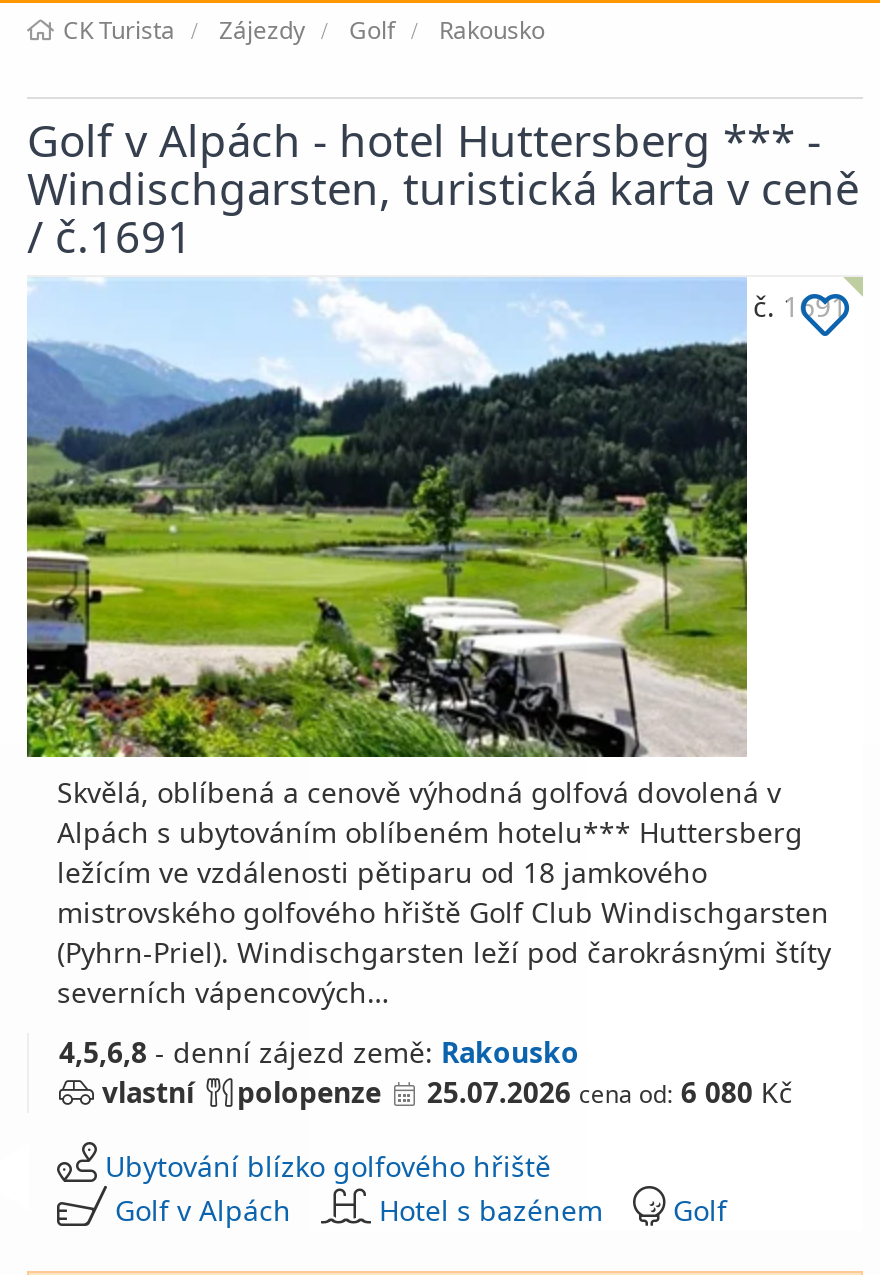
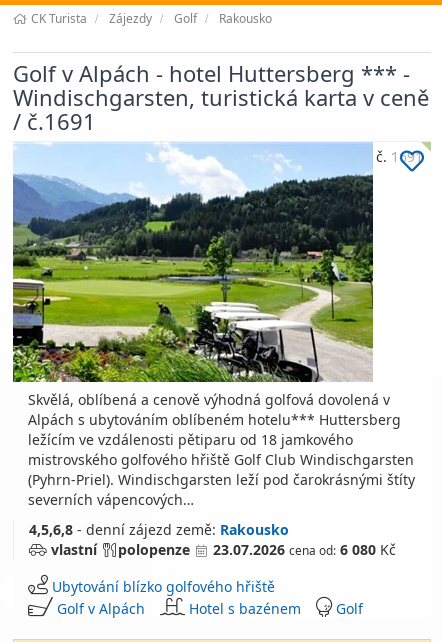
[102,1072,793,1110] vlastní polopenze 25.07.2026 cena od: 6 080 Kč -> [50,540,396,559] vlastní polopenze 23.07.2026 cena od: 6 080 Kč

